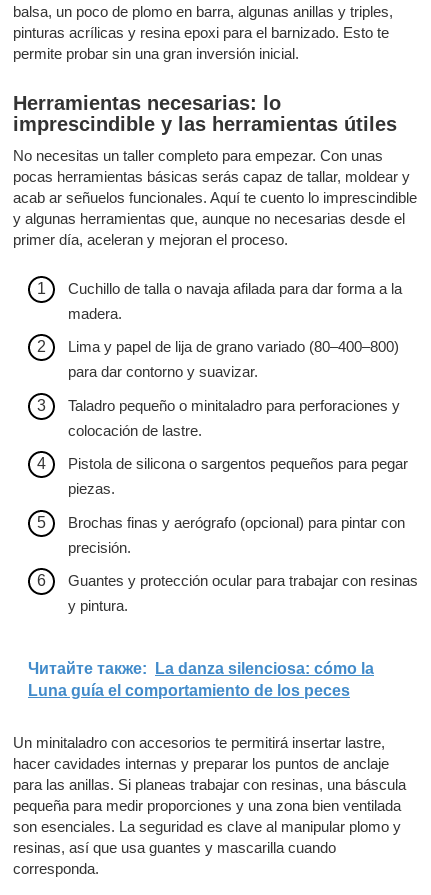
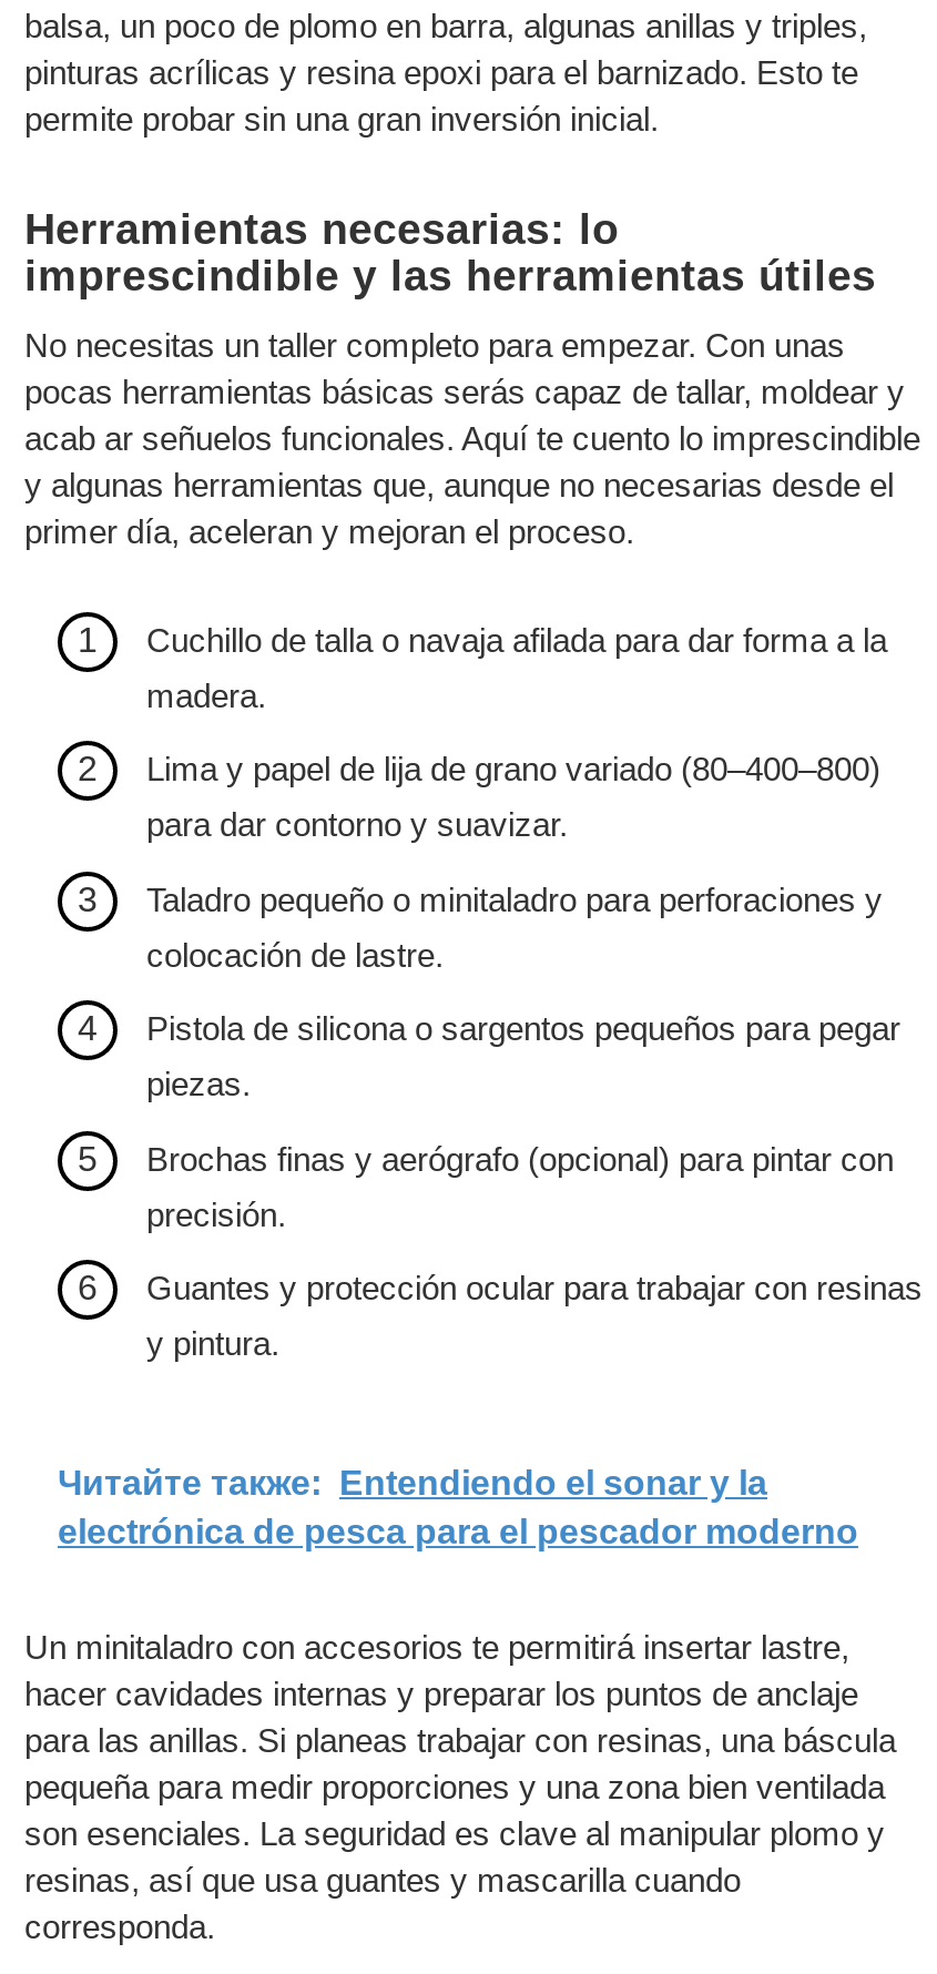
[28,660,374,699] Читайте также: La danza silenciosa: cómo la | Luna guía el comportamiento de los peces -> [58,1464,858,1550] Читайте также: Entendiendo el sonar y la | electrónica de pesca para el pescador moderno

